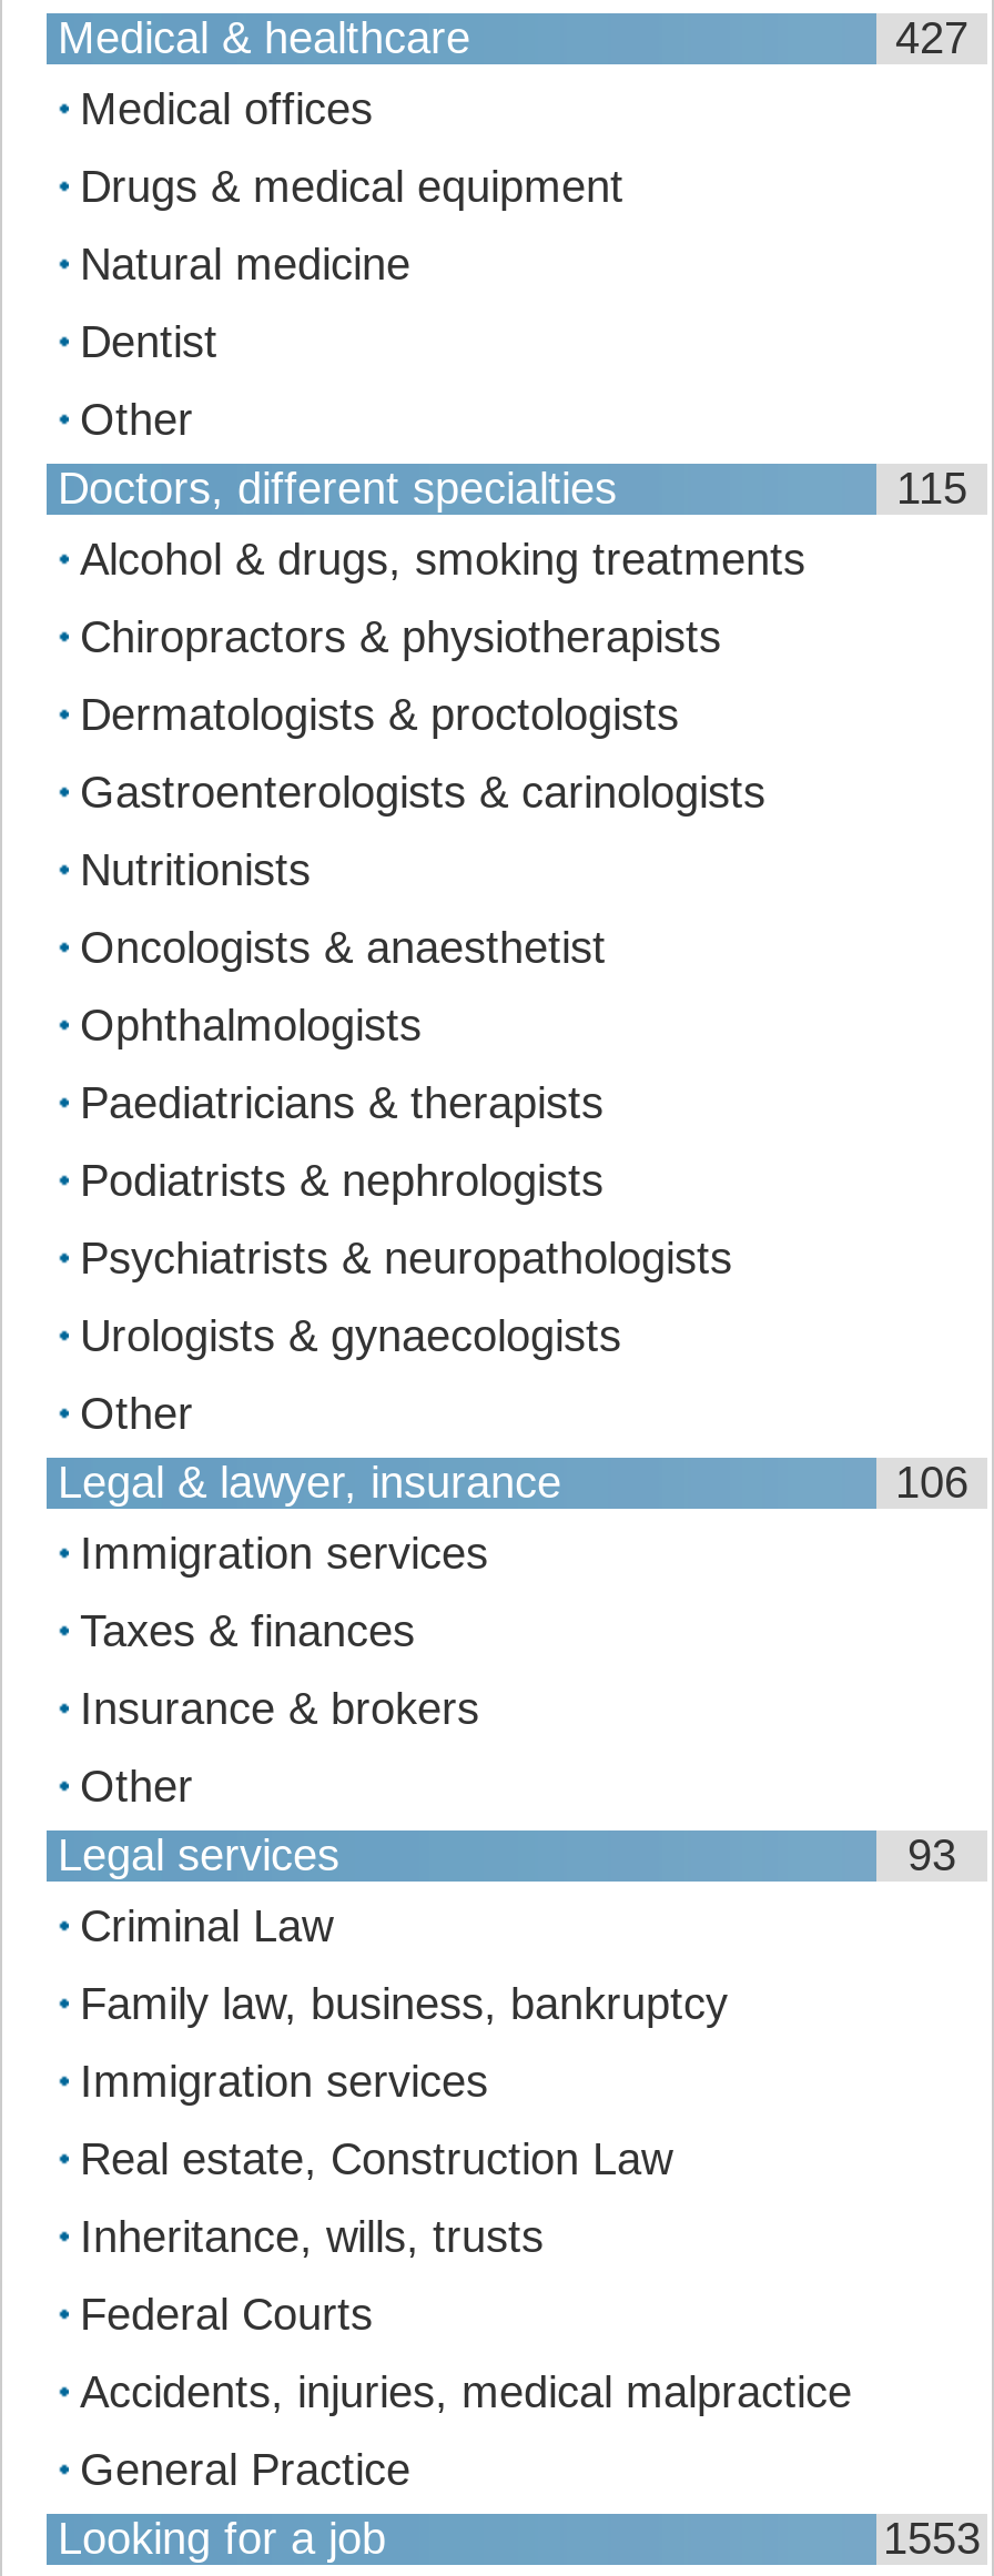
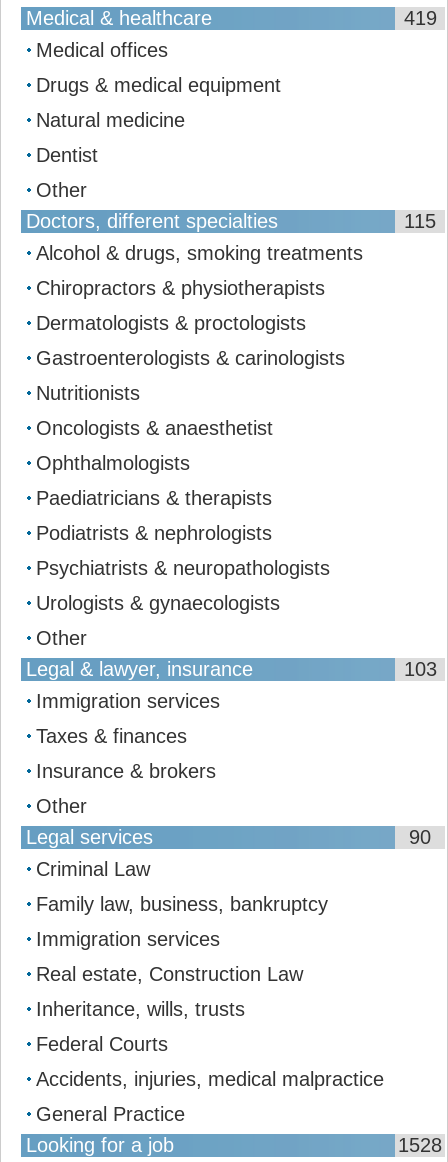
[895,13,968,62] 427 -> [403,7,436,29] 419
[895,1458,968,1507] 106 -> [403,658,436,680] 103
[907,1830,956,1879] 93 -> [409,826,431,848] 90
[883,2514,981,2563] 1553 -> [398,1134,442,1156] 1528

